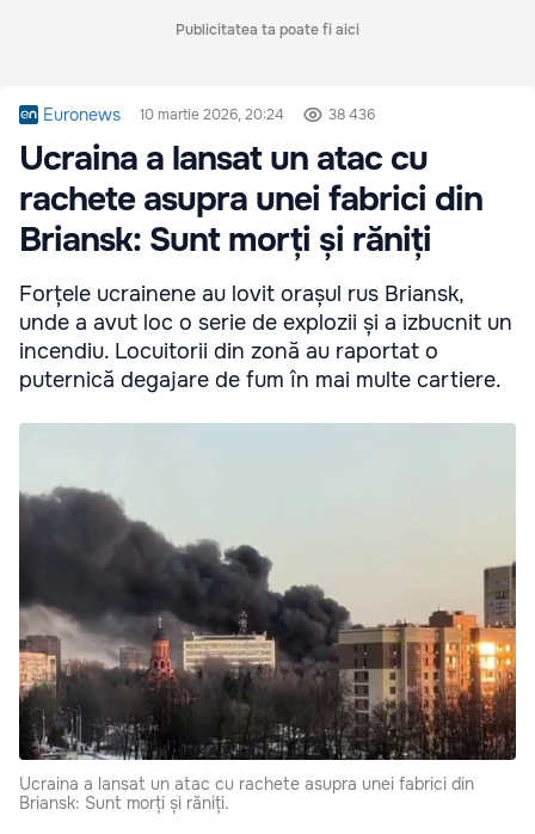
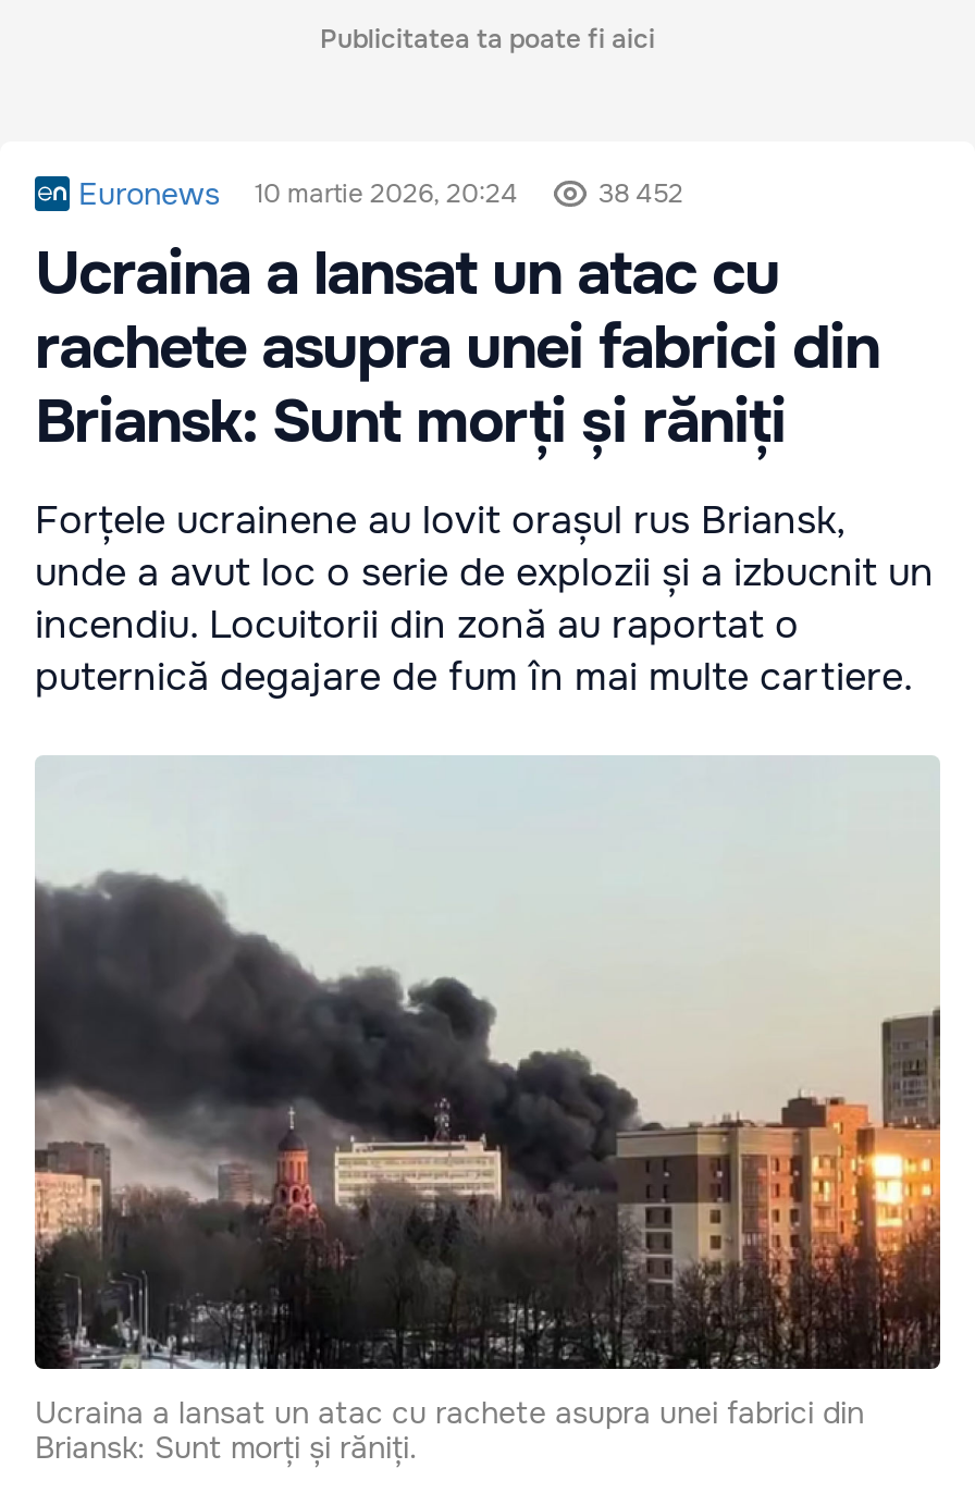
[328,106,375,125] 38 436 -> [598,177,683,212] 38 452

